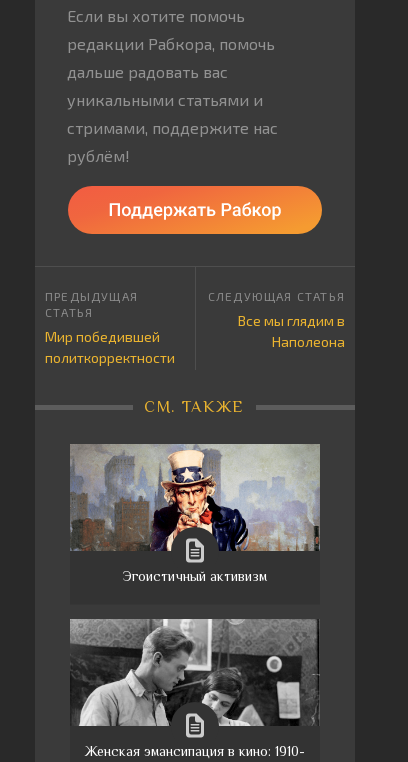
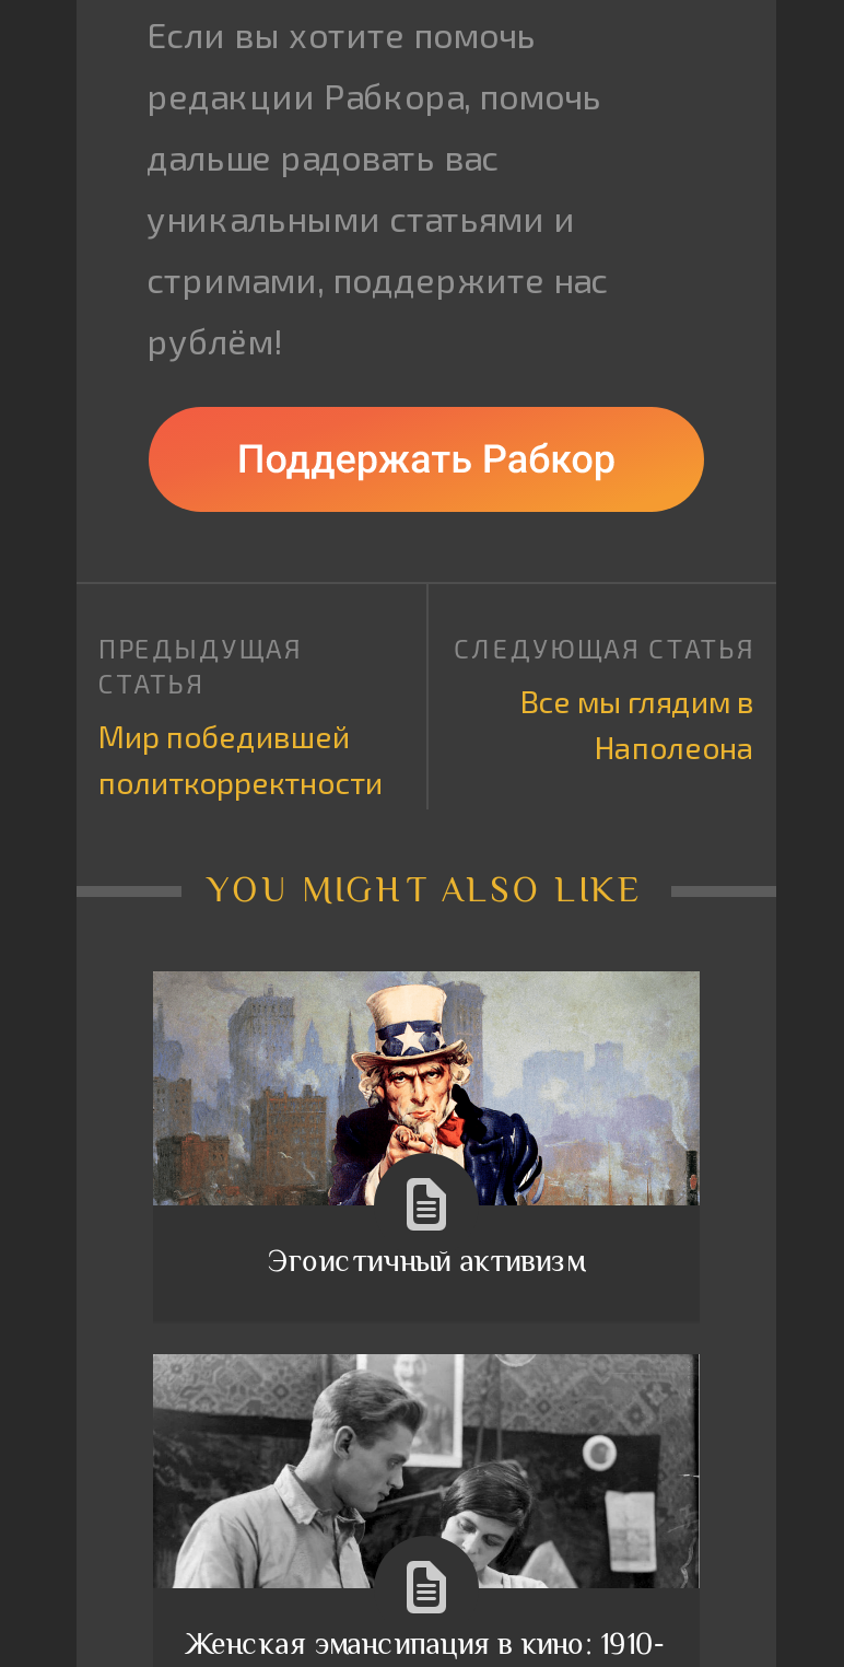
[133,398,256,416] СМ. ТАКЖЕ -> [183,871,670,911] YOU MIGHT ALSO LIKE

